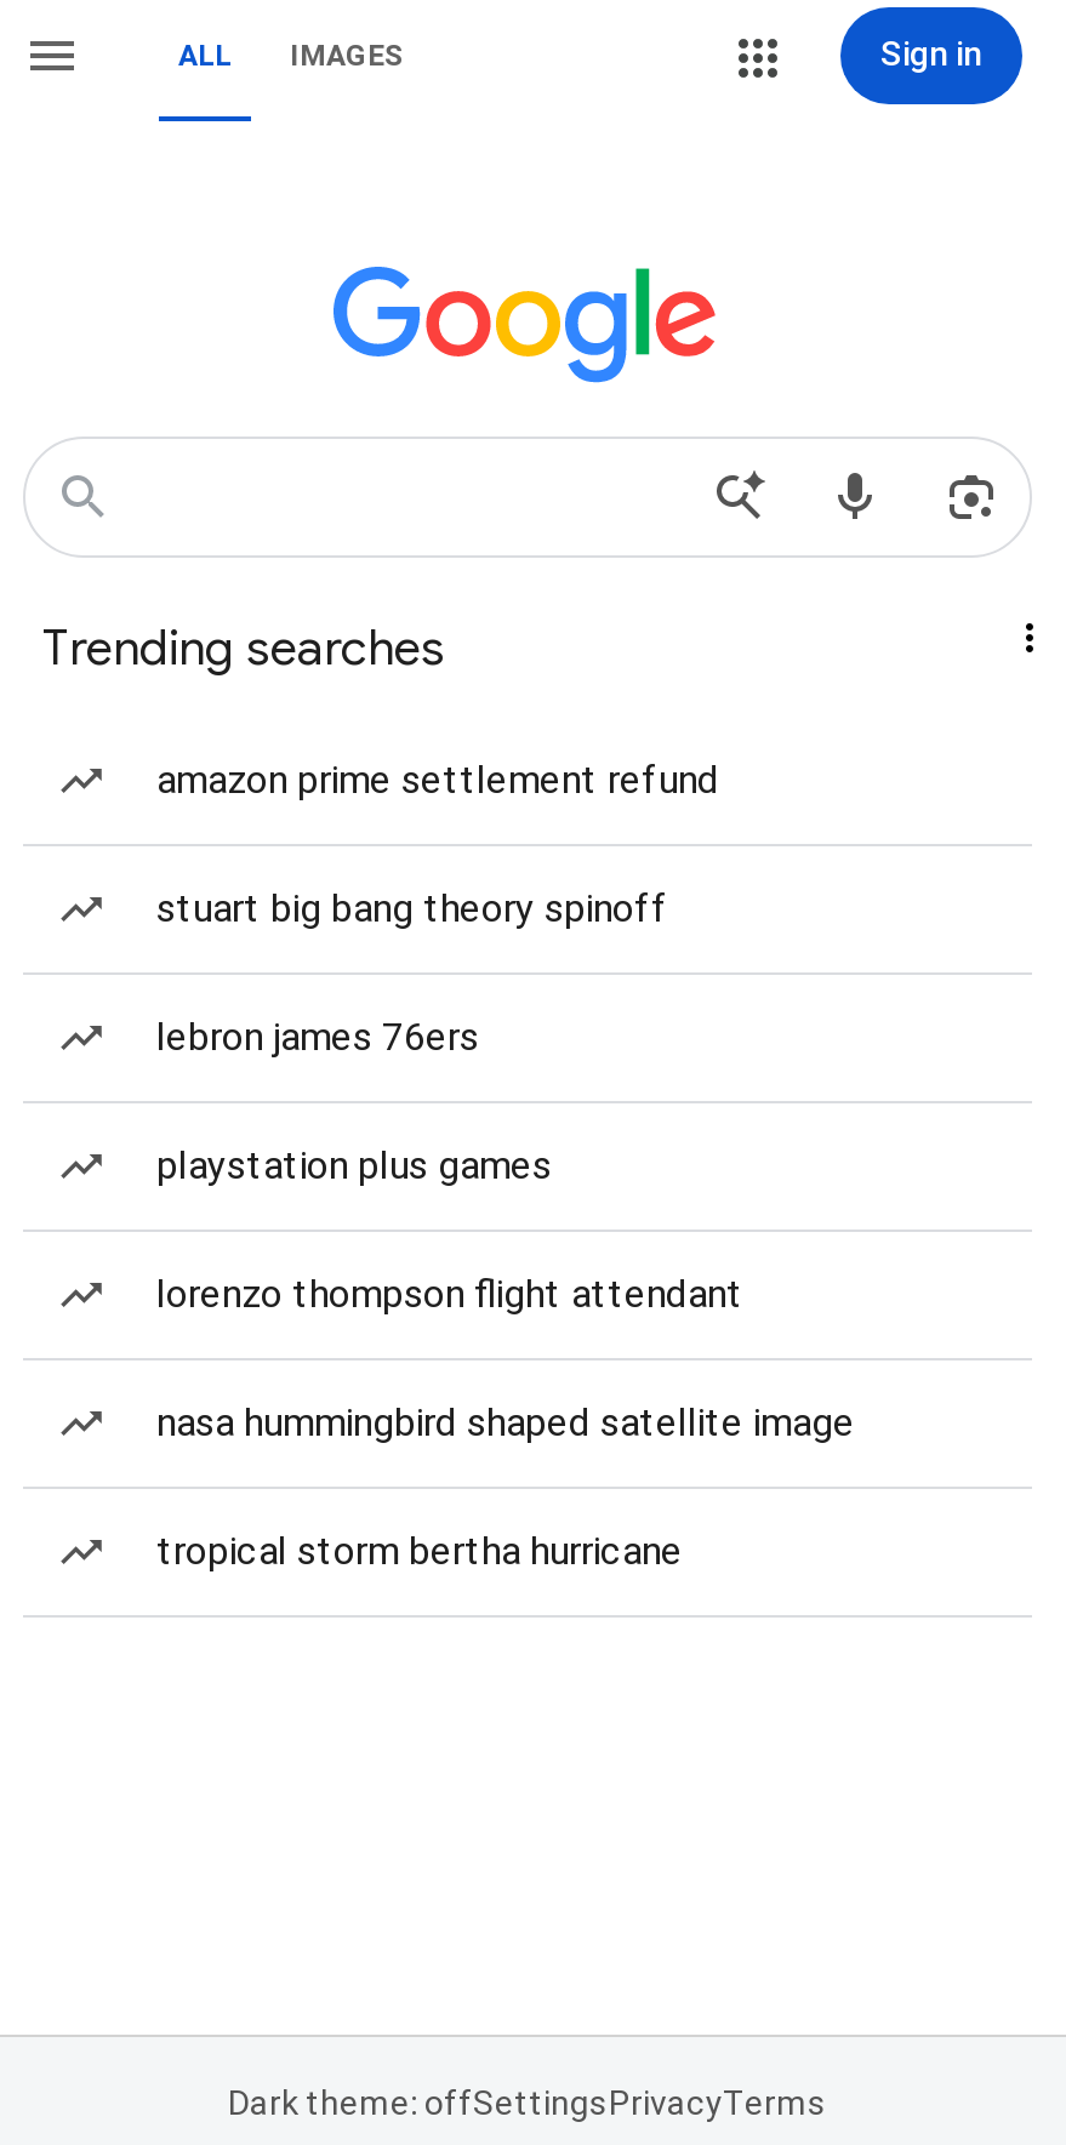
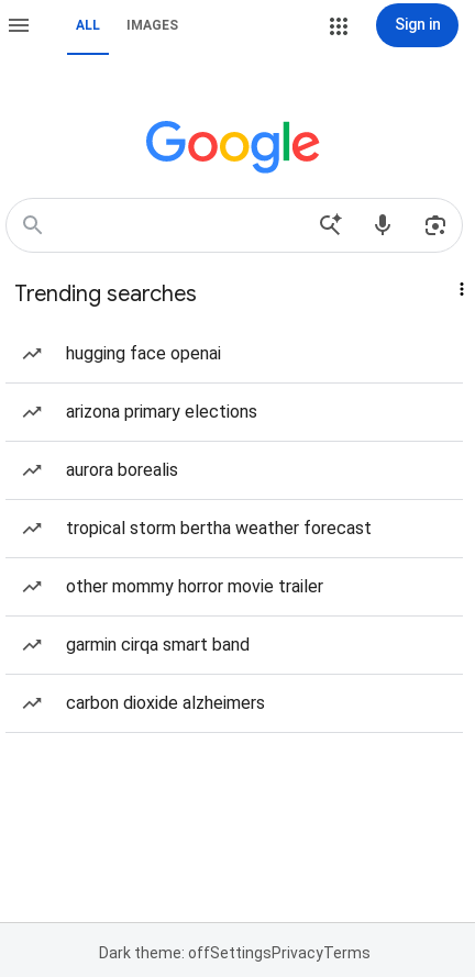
[156,757,719,803] amazon prime settlement refund -> [66,343,221,364] hugging face openai
[156,885,668,931] stuart big bang theory spinoff -> [66,401,257,422] arizona primary elections
[156,1014,479,1060] lebron james 76ers -> [66,459,178,480] aurora borealis
[156,1142,552,1188] playstation plus games -> [66,518,372,539] tropical storm bertha weather forecast
[156,1271,743,1317] lorenzo thompson flight attendant -> [66,576,323,597] other mommy horror movie trailer
[156,1399,855,1445] nasa hummingbird shaped satellite image -> [66,634,250,655] garmin cirqa smart band
[156,1528,683,1574] tropical storm bertha hurricane -> [66,692,265,713] carbon dioxide alzheimers

